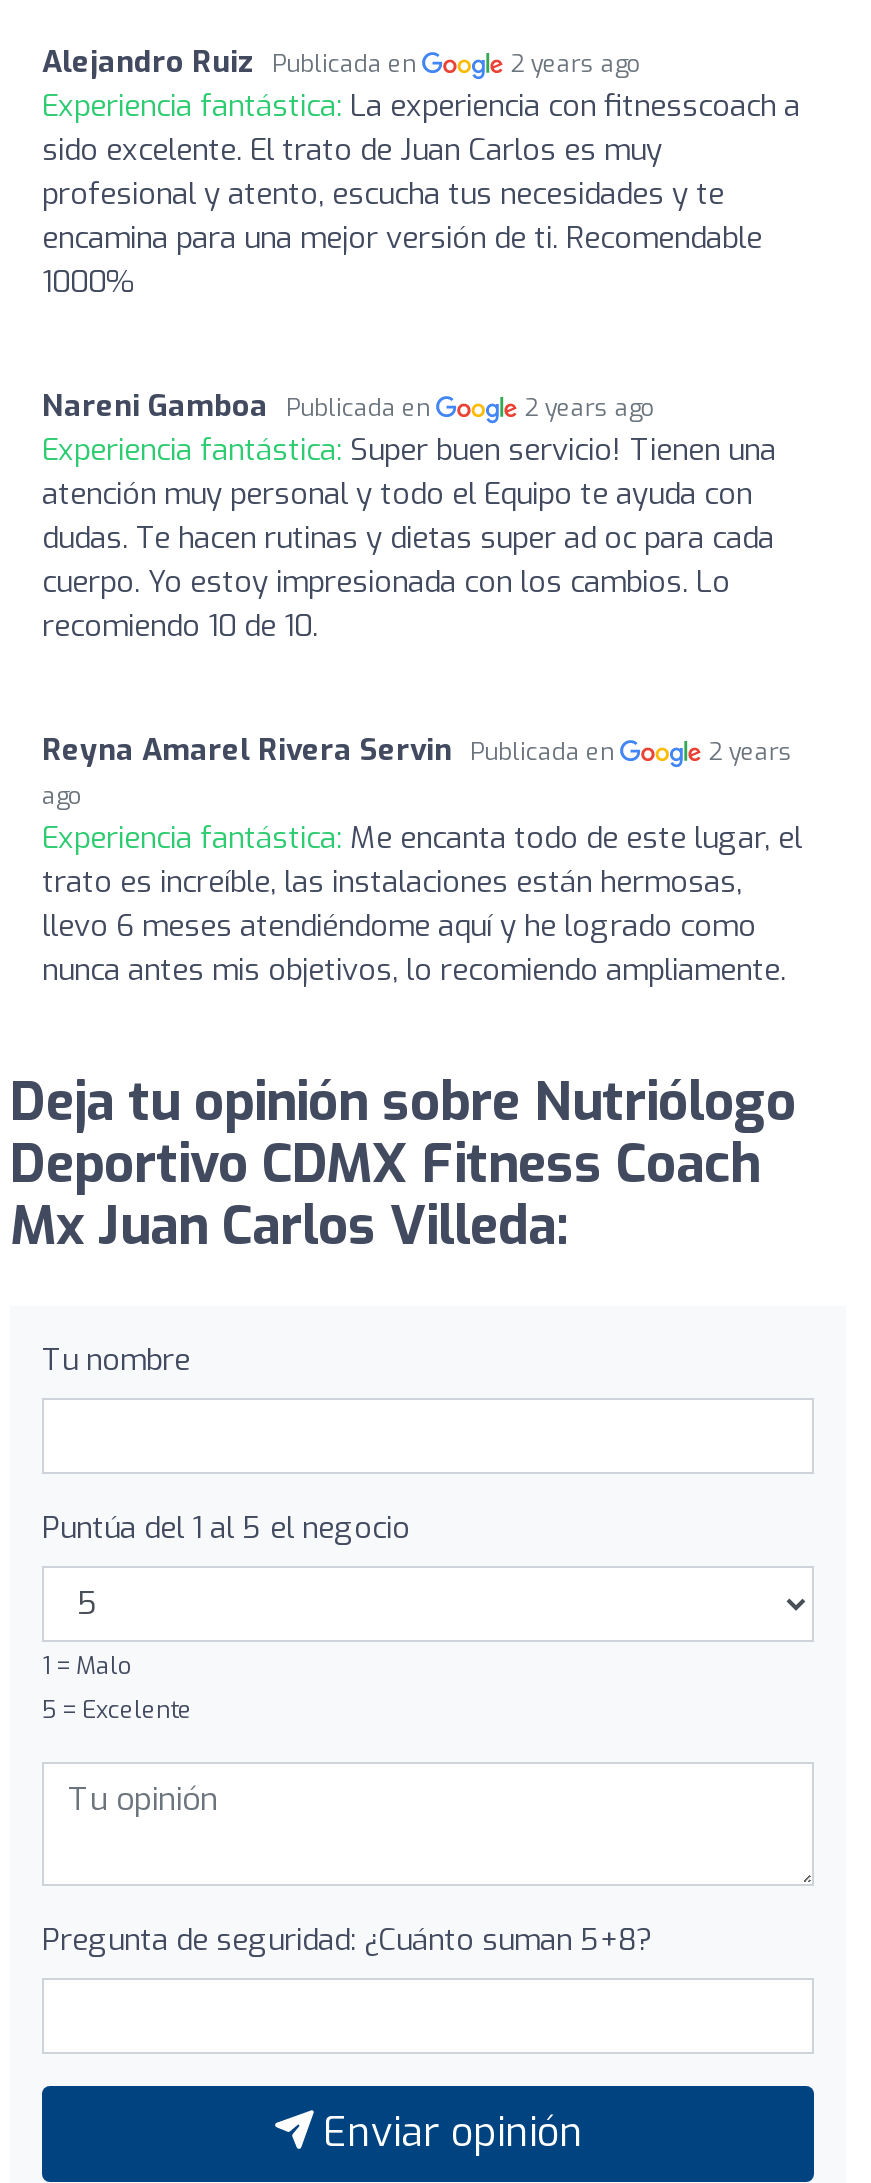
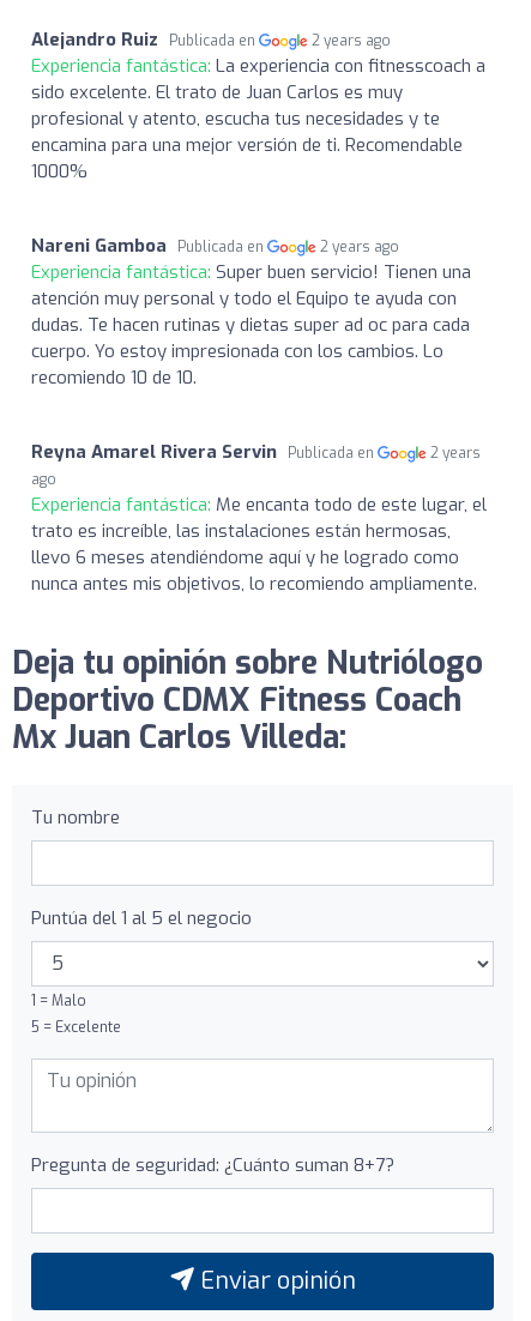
[42,1920,652,1960] Pregunta de seguridad: ¿Cuánto suman 5+8? -> [31,1153,394,1177] Pregunta de seguridad: ¿Cuánto suman 8+7?

